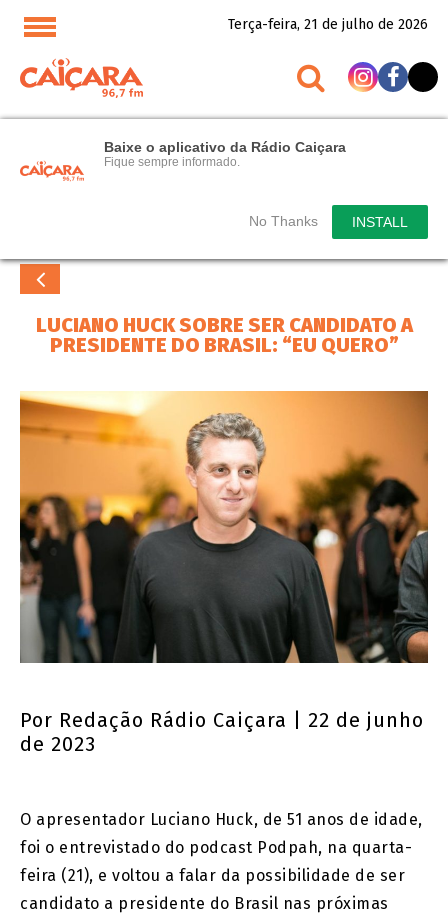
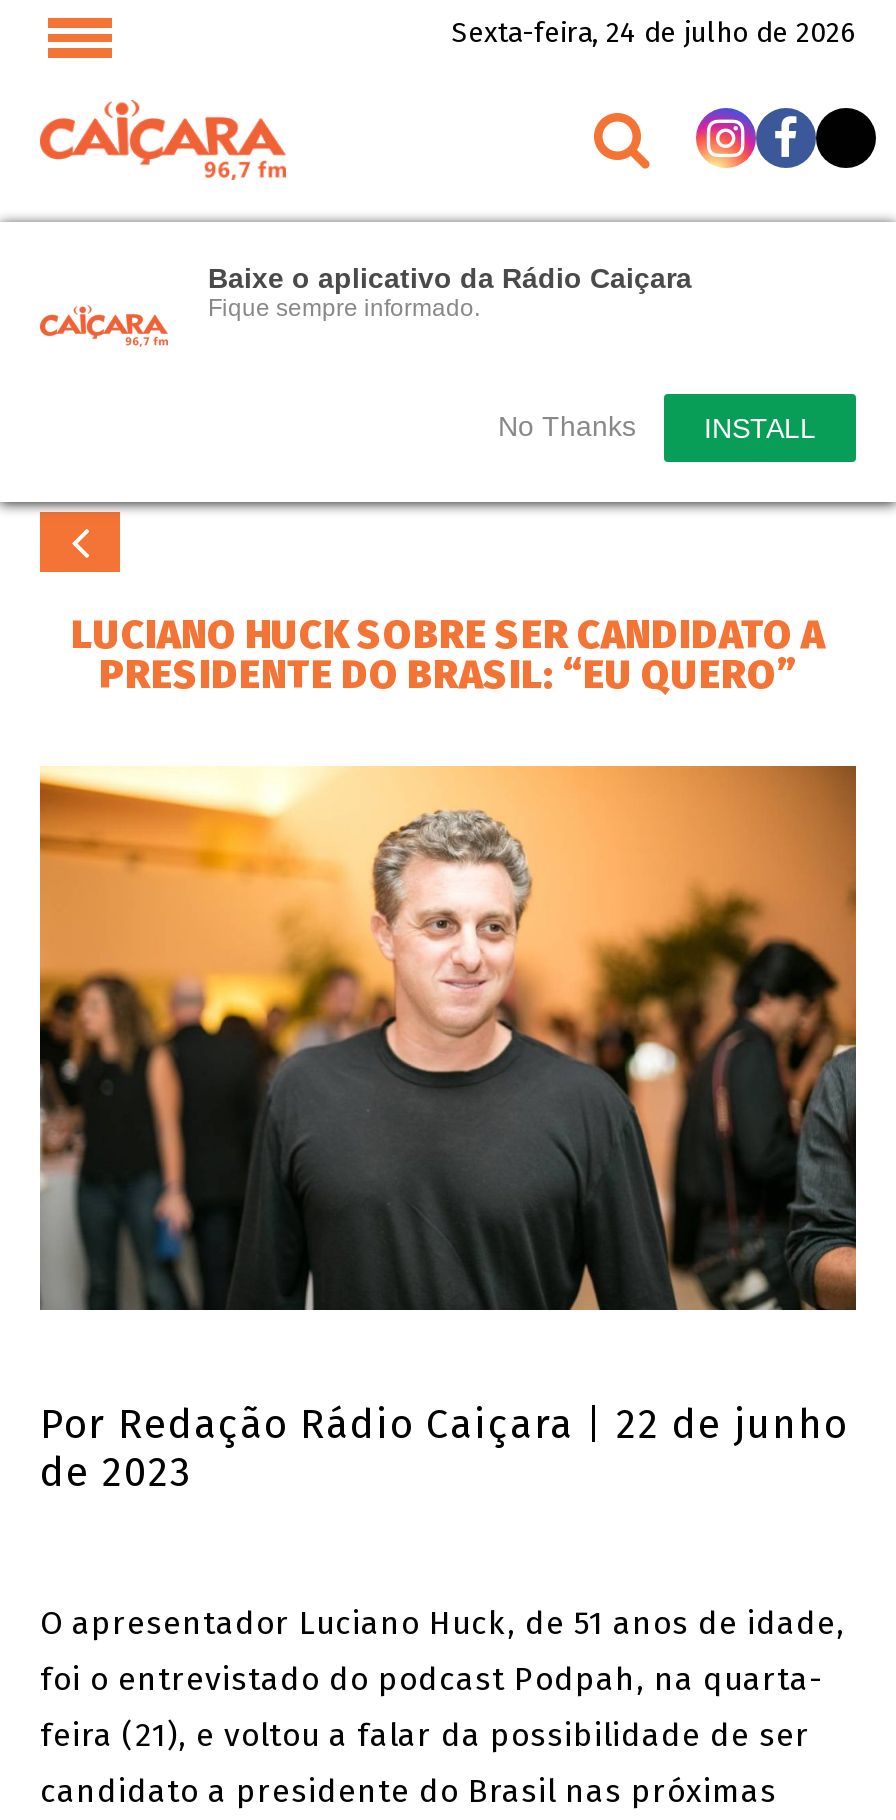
[228,16,428,33] Terça-feira, 21 de julho de 2026 -> [452,16,856,50] Sexta-feira, 24 de julho de 2026

